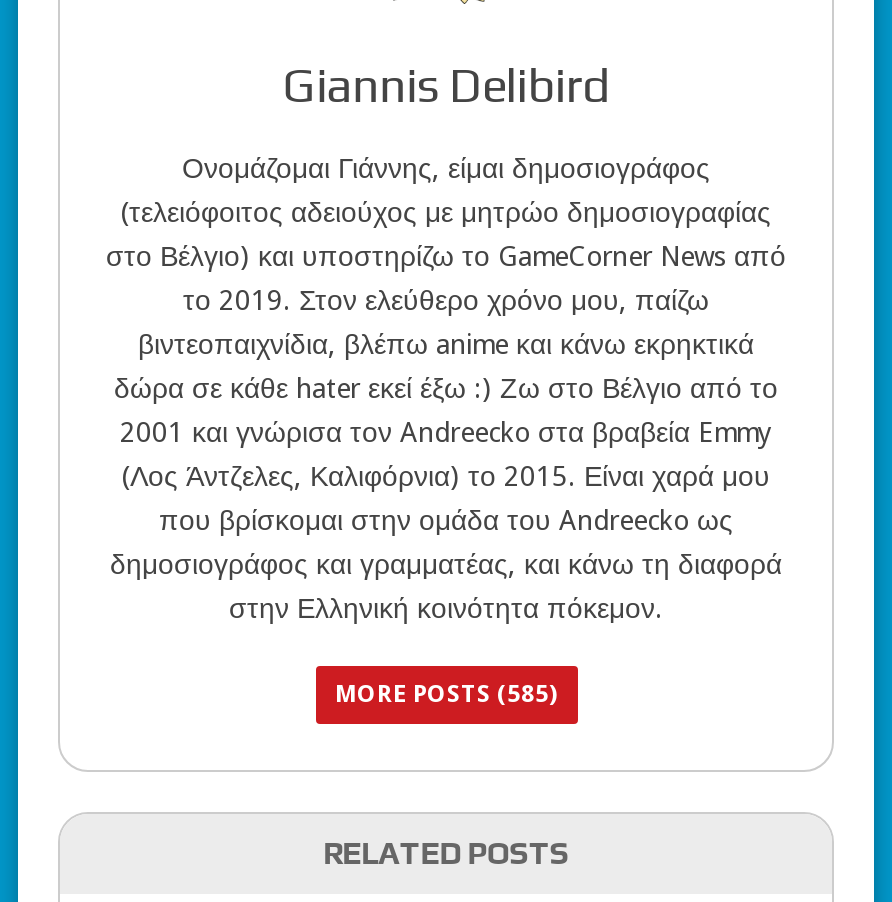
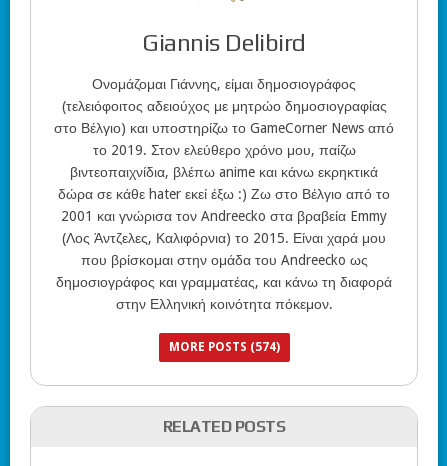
[335,680,557,708] MORE POSTS (585) -> [168,340,279,354] MORE POSTS (574)

